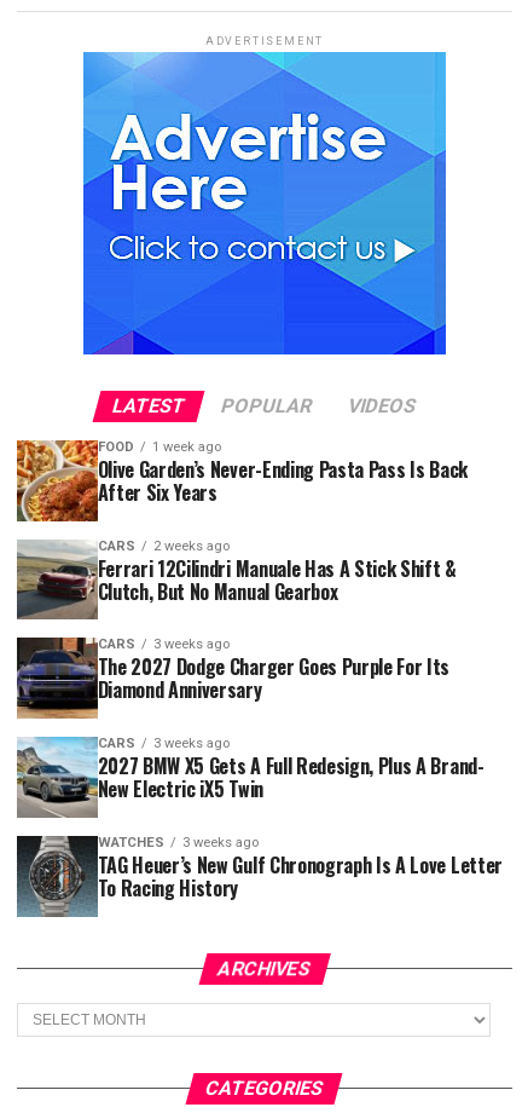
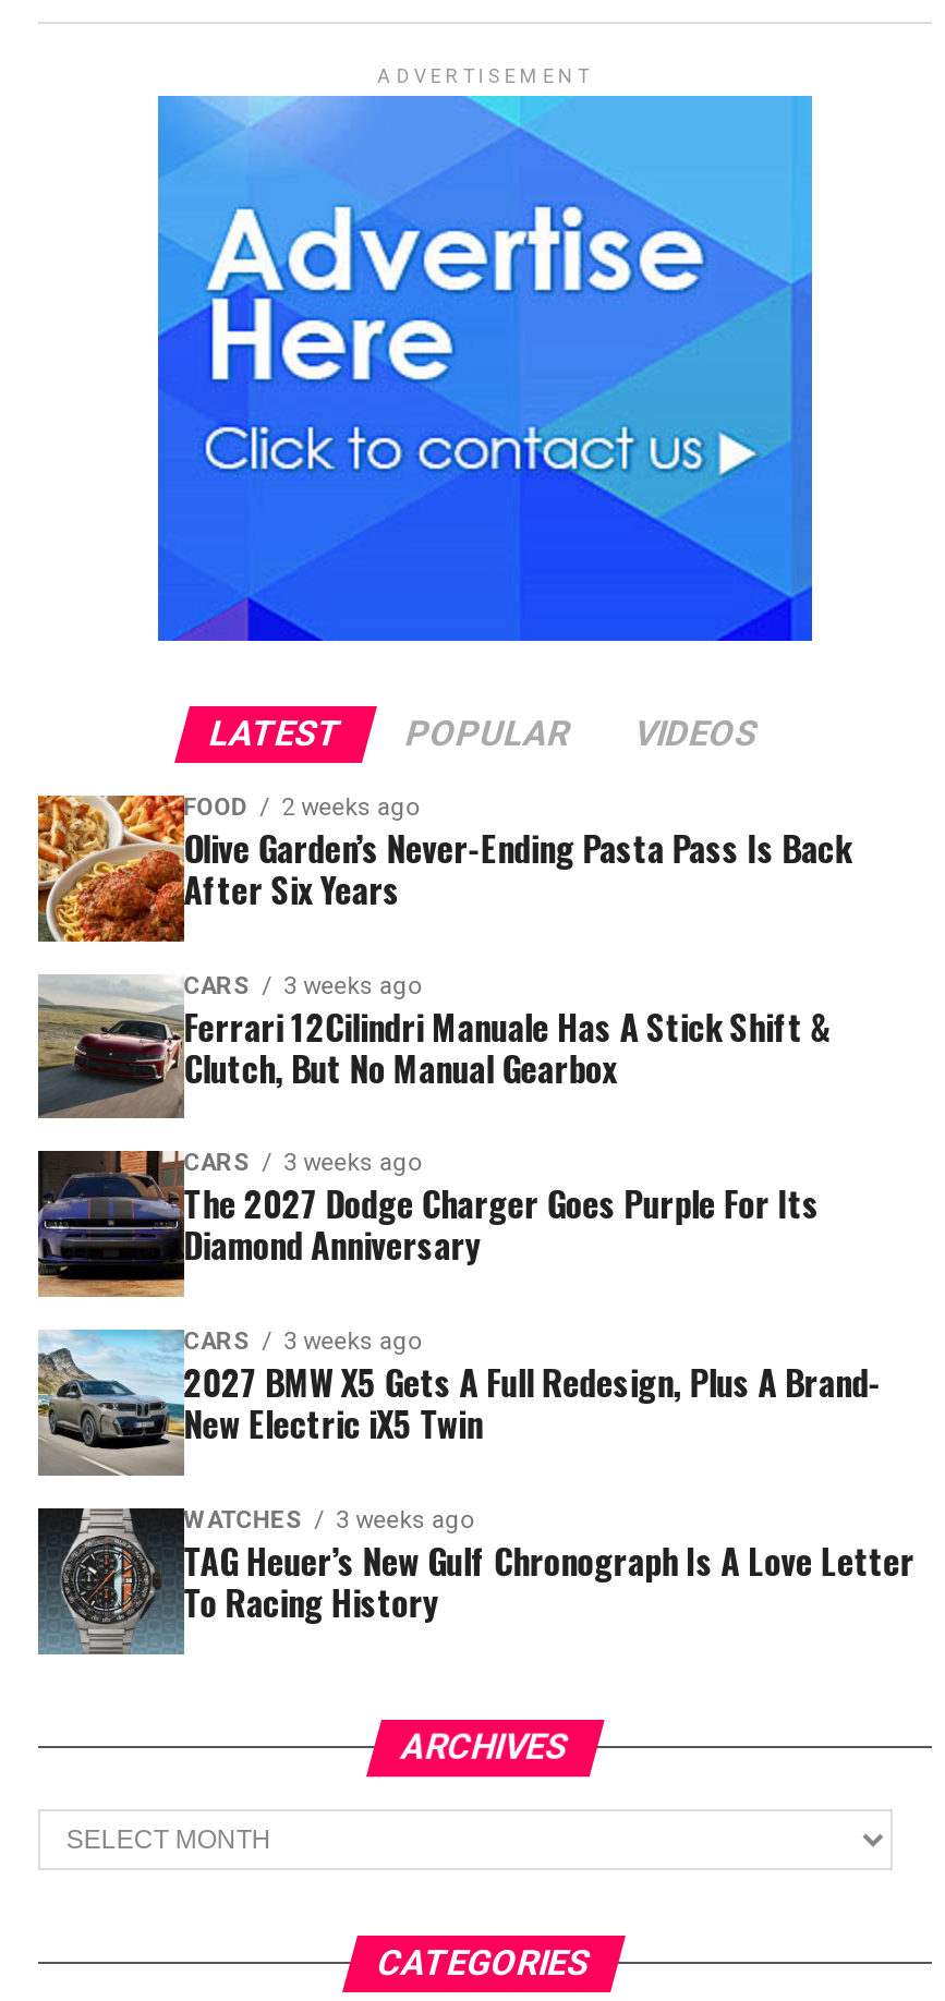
[97,439,221,454] FOOD 1 week ago -> [183,793,419,821] FOOD 2 weeks ago
[97,538,229,553] CARS 2 weeks ago -> [183,971,421,999] CARS 3 weeks ago

